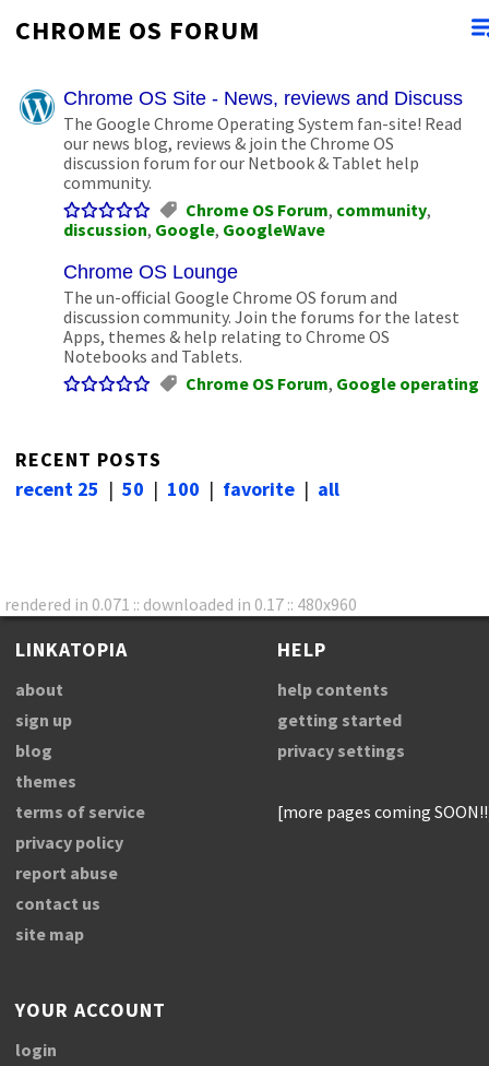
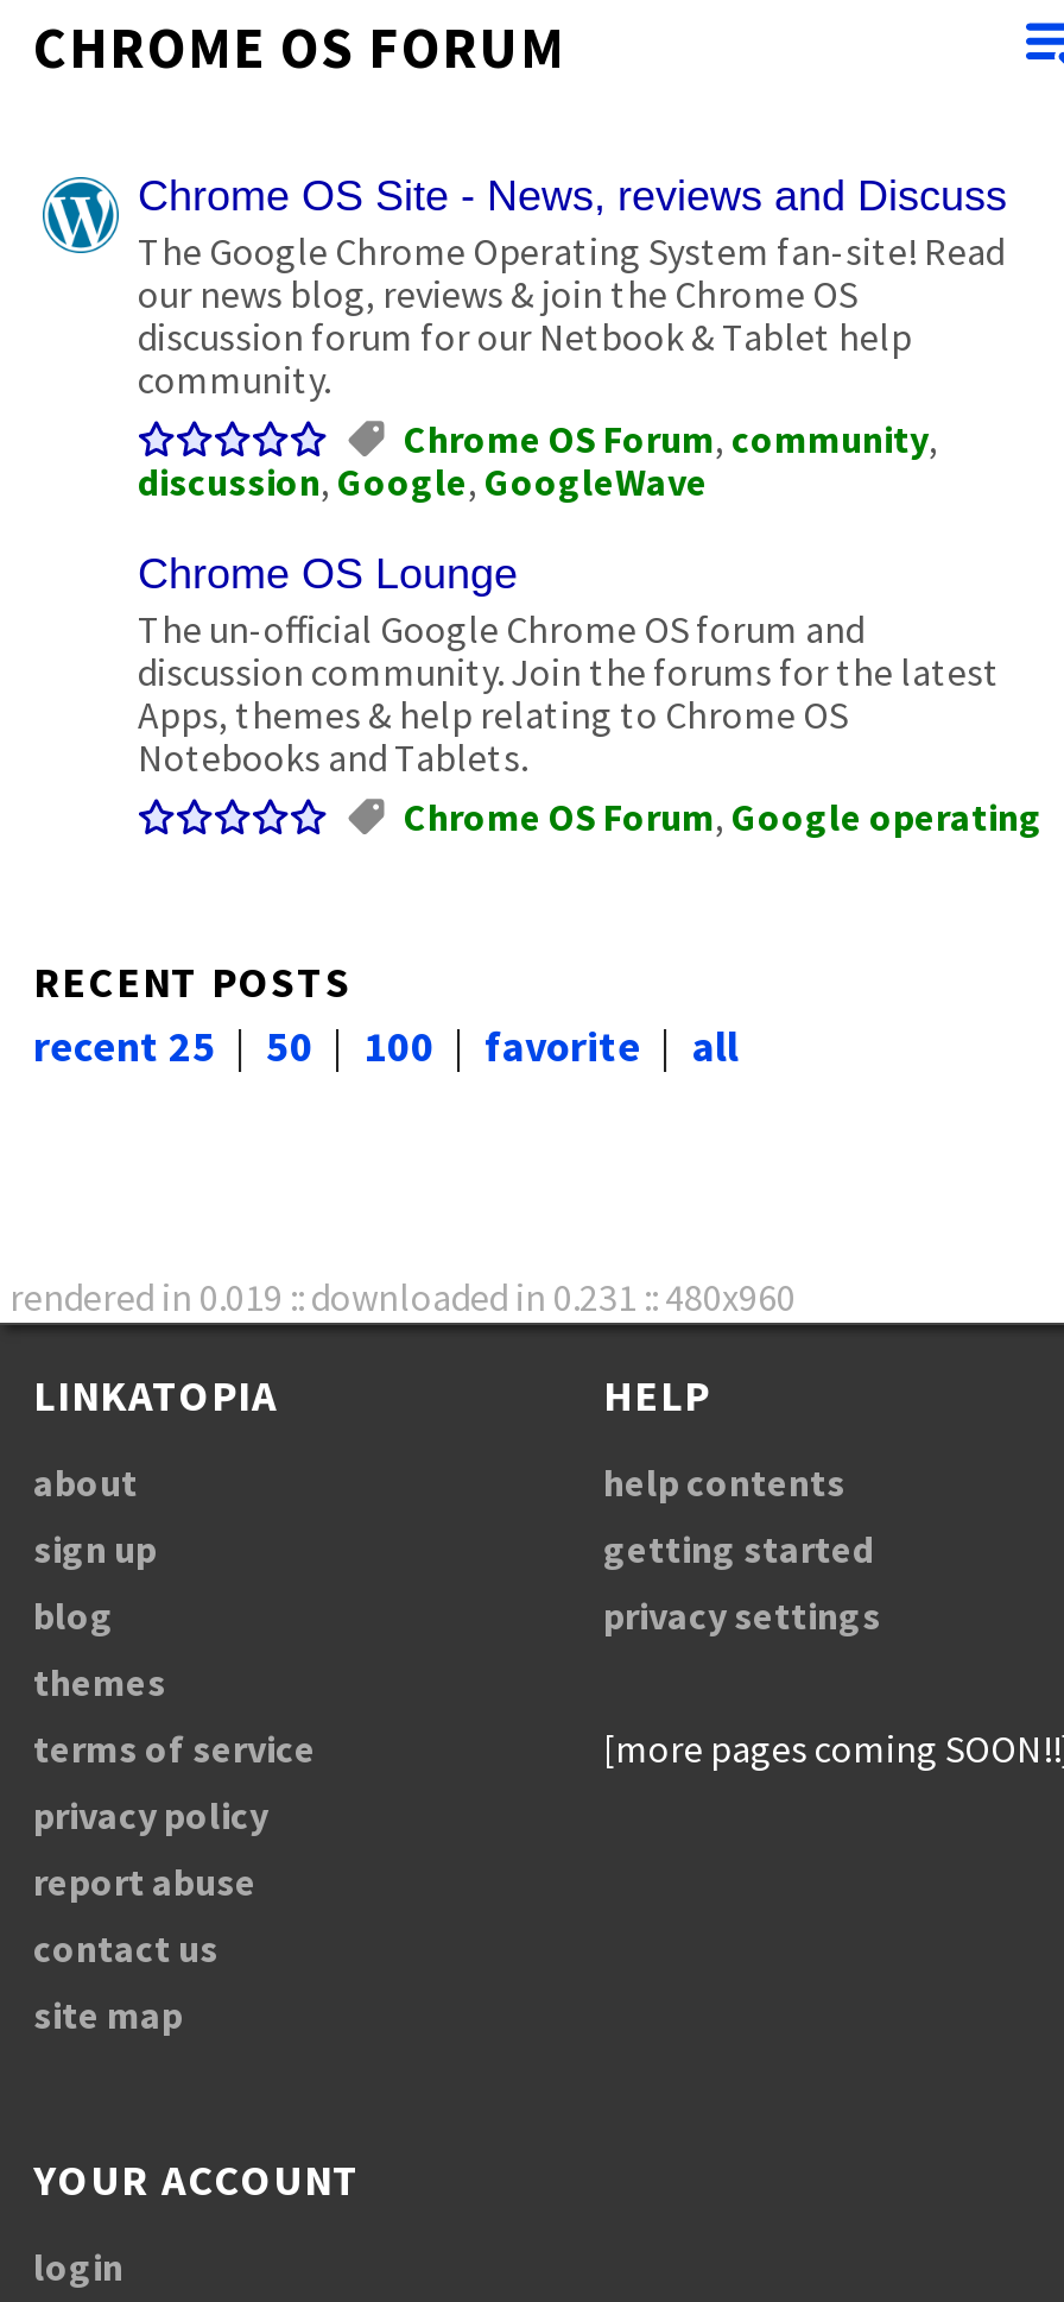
[4,593,357,615] rendered in 0.071 :: downloaded in 0.17 :: 480x960 -> [9,1273,796,1320] rendered in 0.019 :: downloaded in 0.231 :: 480x960

